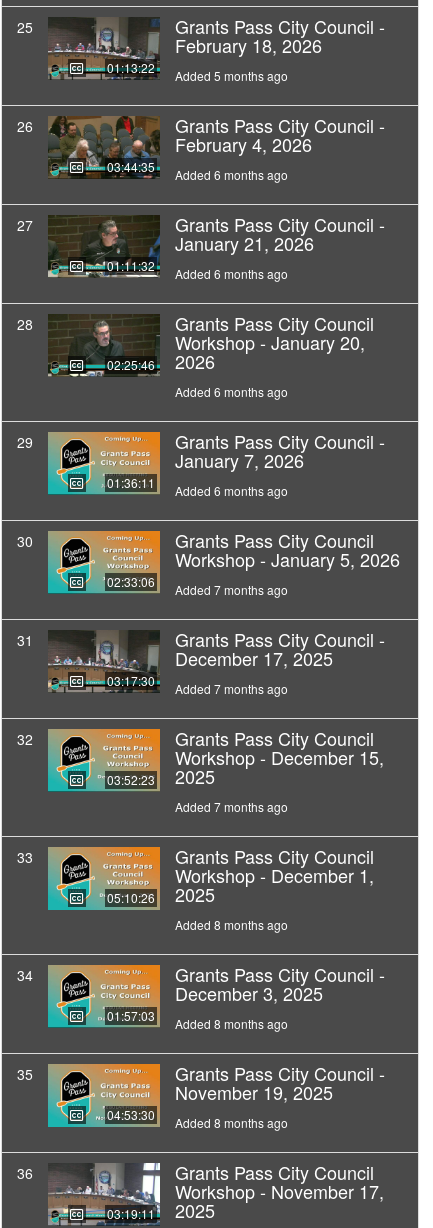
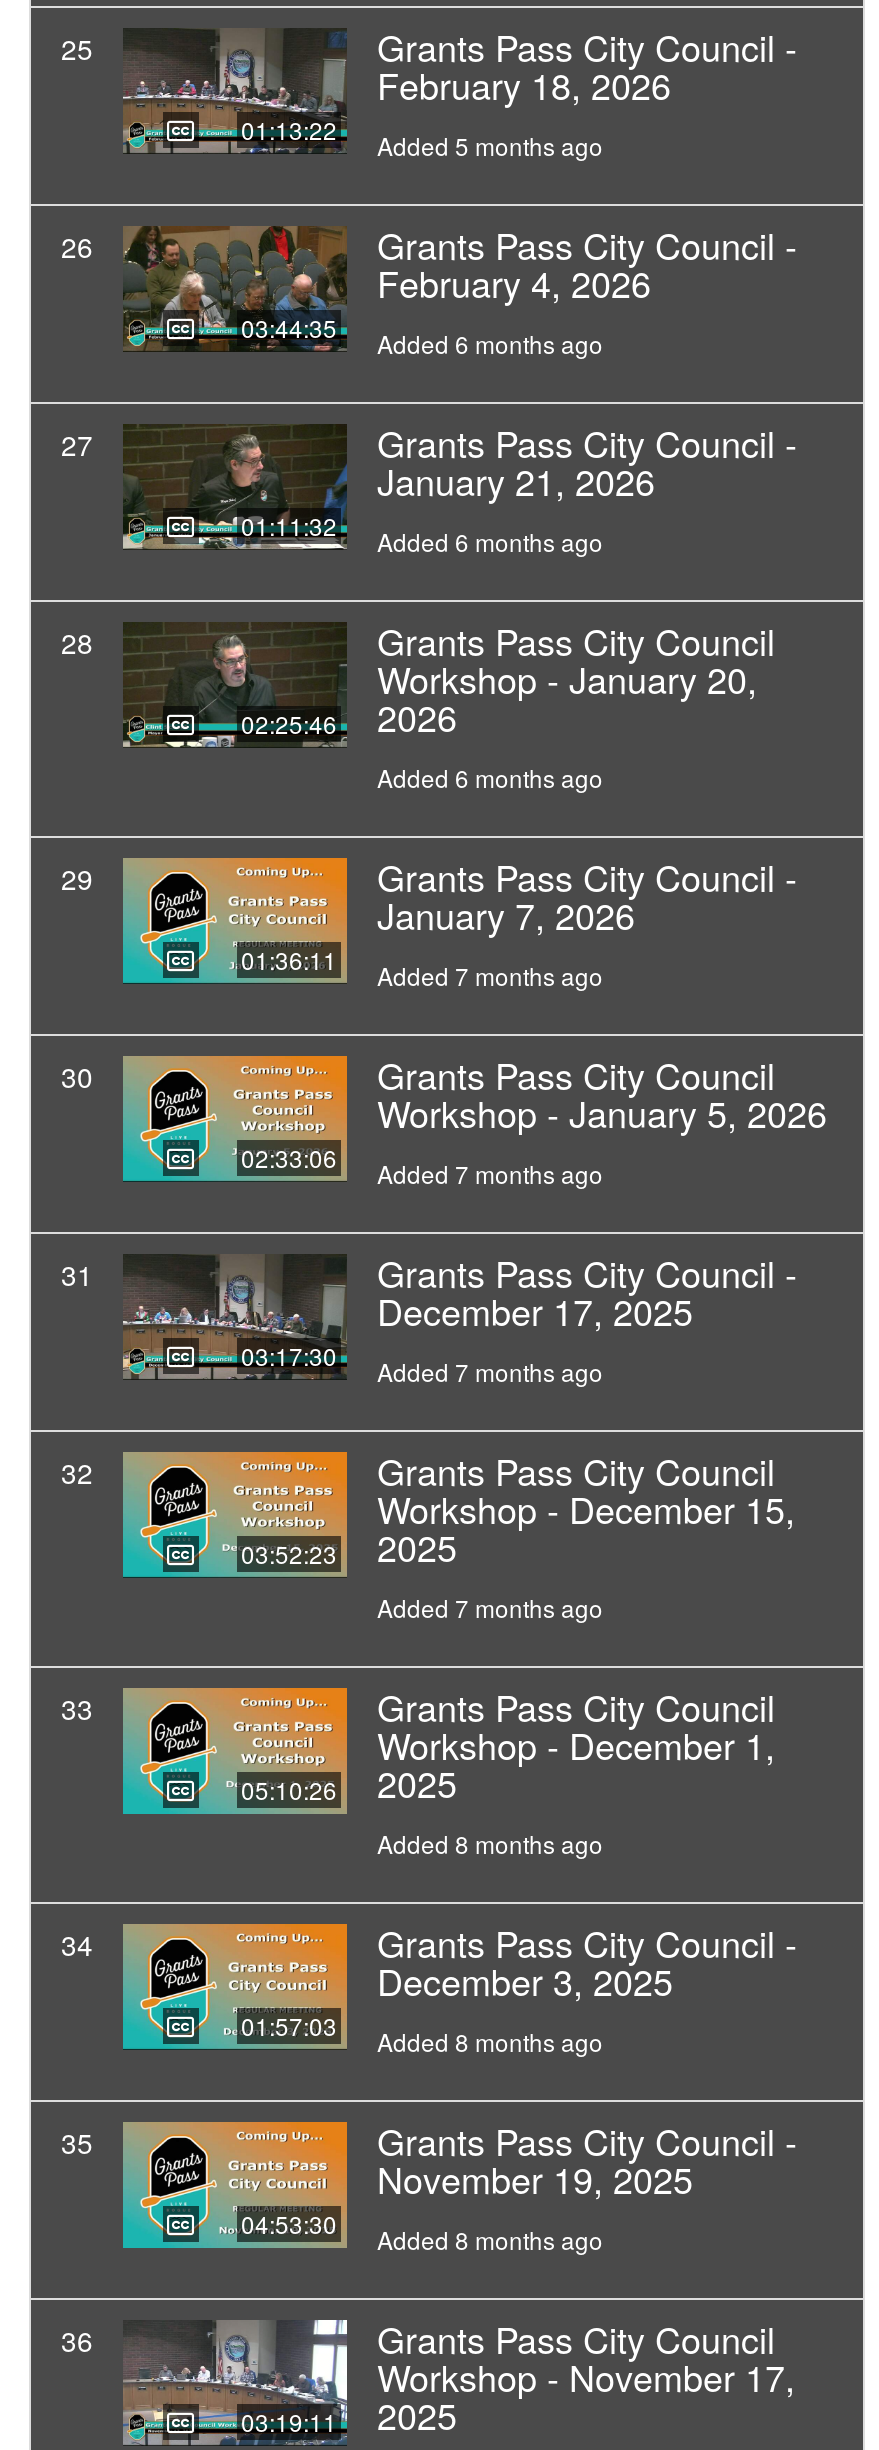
[175,482,288,499] Added 6 months ago -> [377,959,603,993] Added 7 months ago

